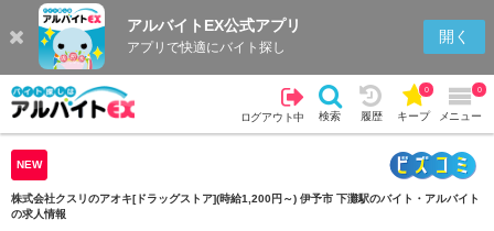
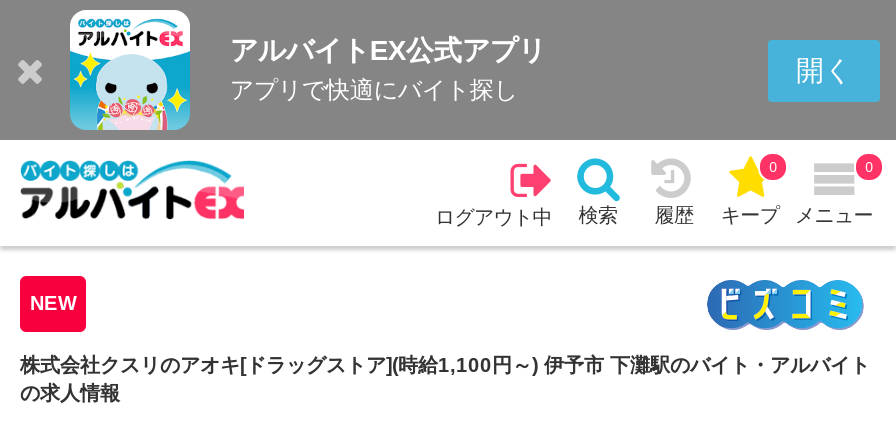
[11,193,480,205] 株式会社クスリのアオキ[ドラッグストア](時給1,200円～) 伊予市 下灘駅のバイト・アルバイト -> [20,354,870,376] 株式会社クスリのアオキ[ドラッグストア](時給1,100円～) 伊予市 下灘駅のバイト・アルバイト

